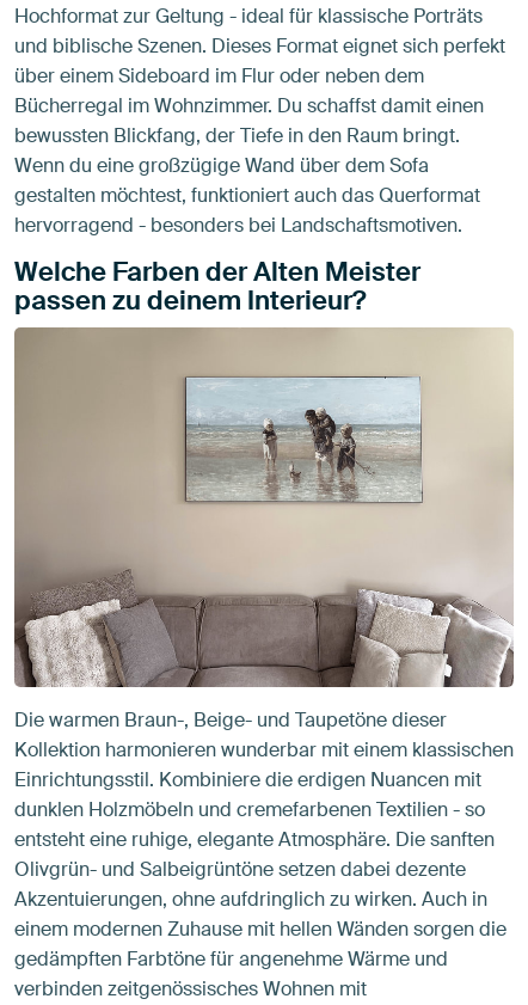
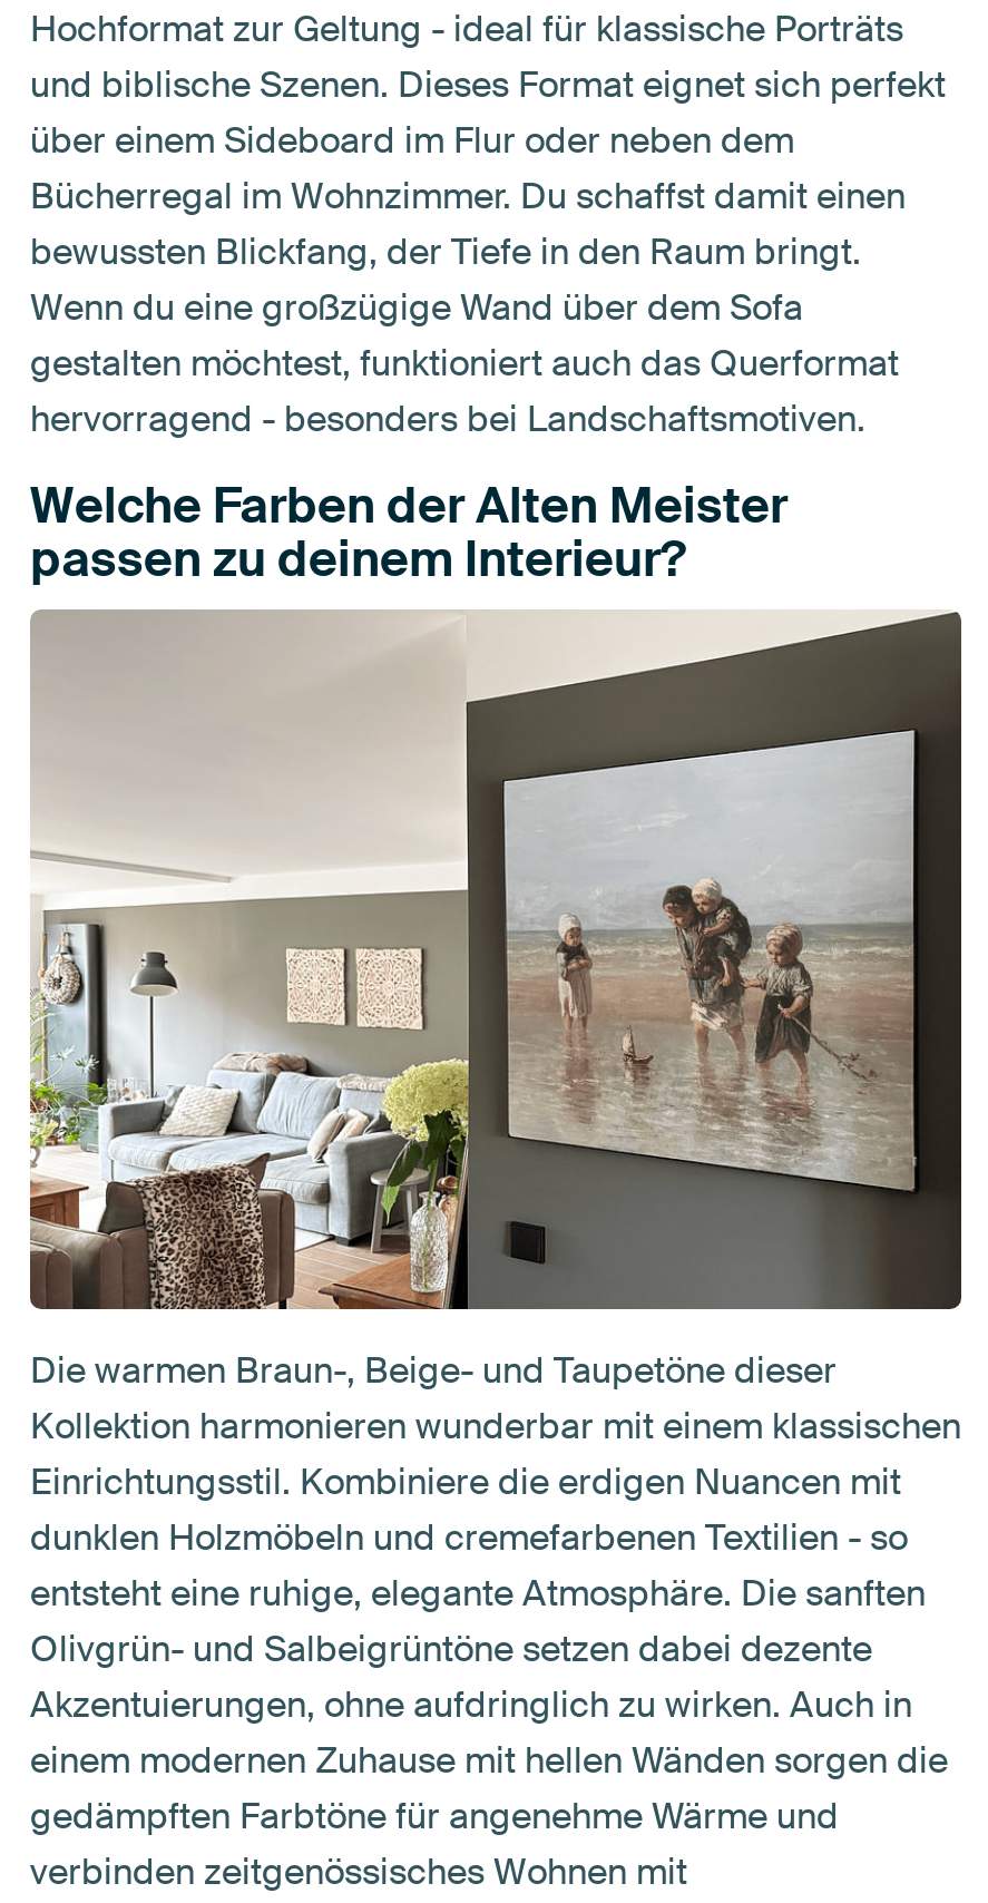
[13,327,515,688] [image] -> [28,611,963,1312] [image]

